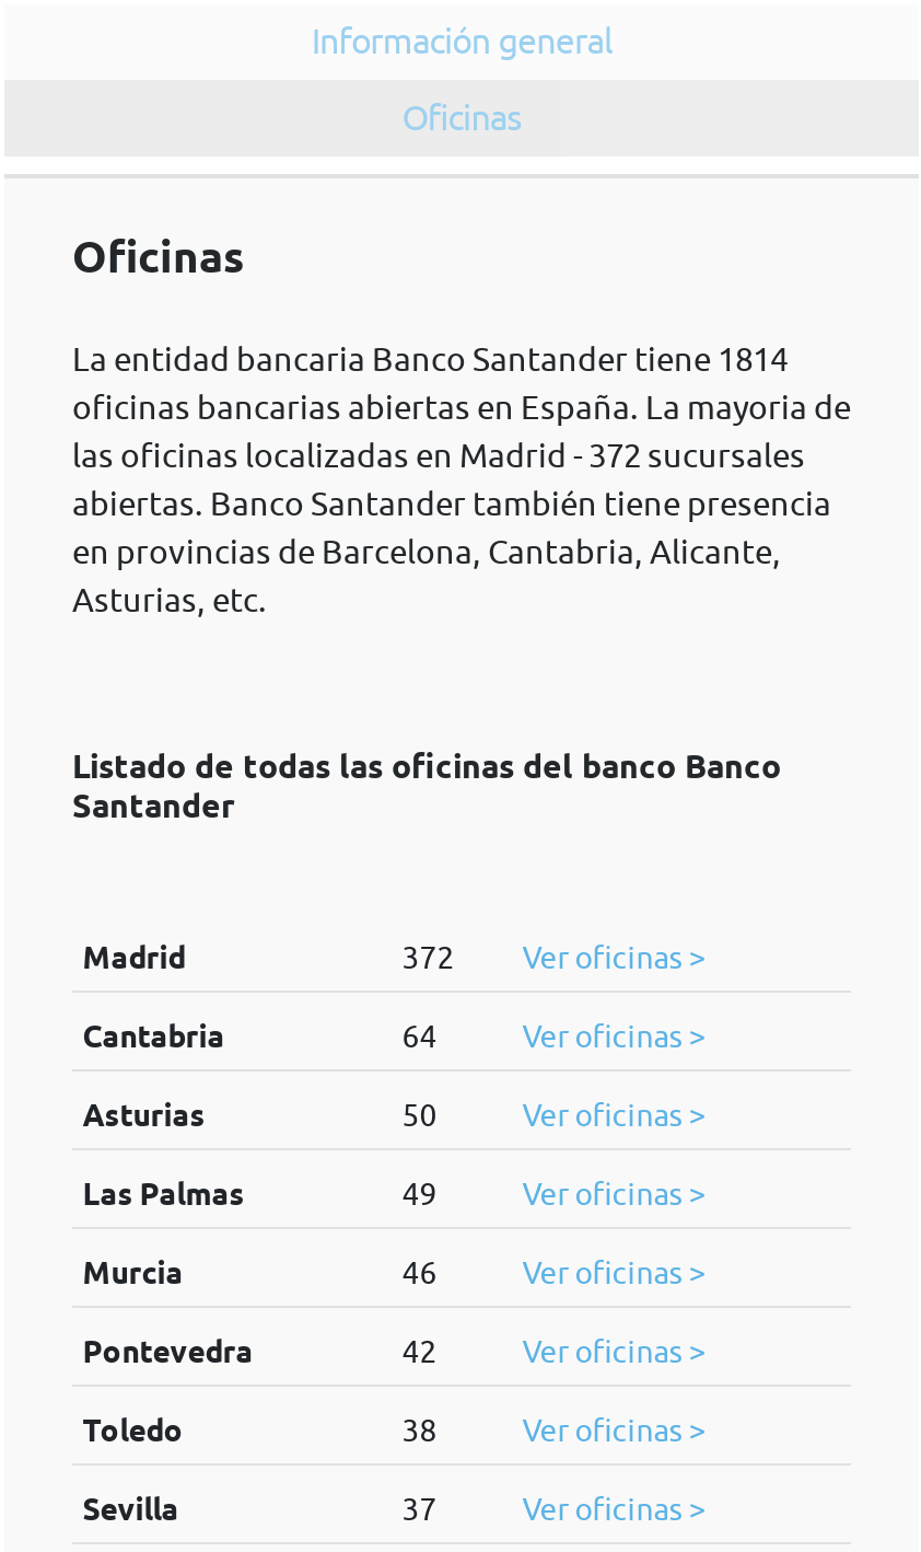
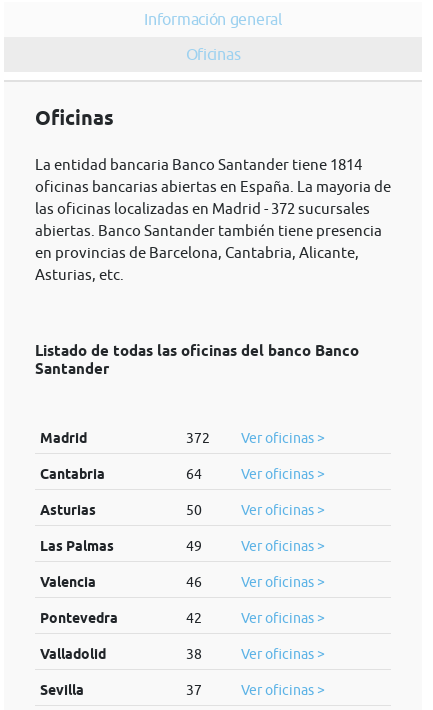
[83,1255,183,1290] Murcia -> [40,574,96,590] Valencia
[83,1413,183,1448] Toledo -> [40,646,106,662] Valladolid

